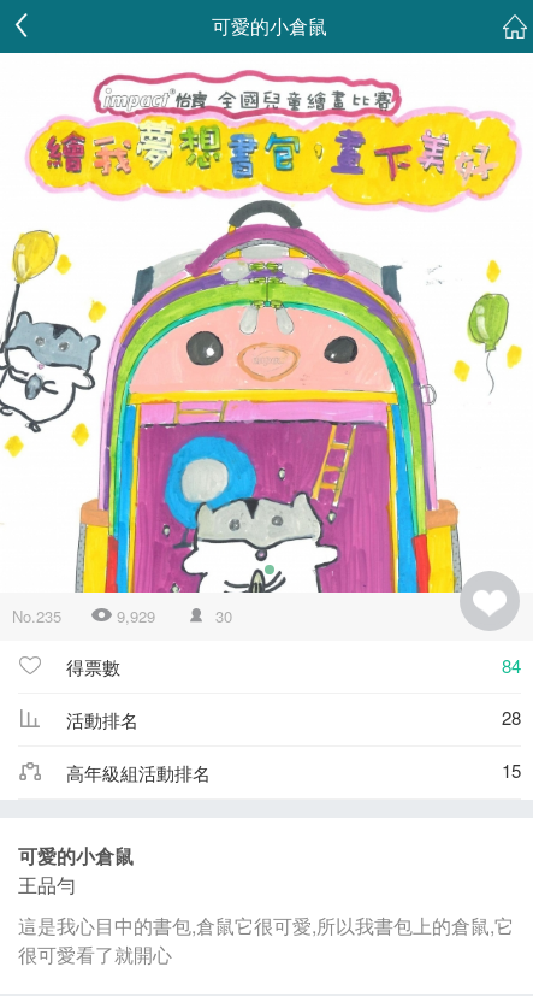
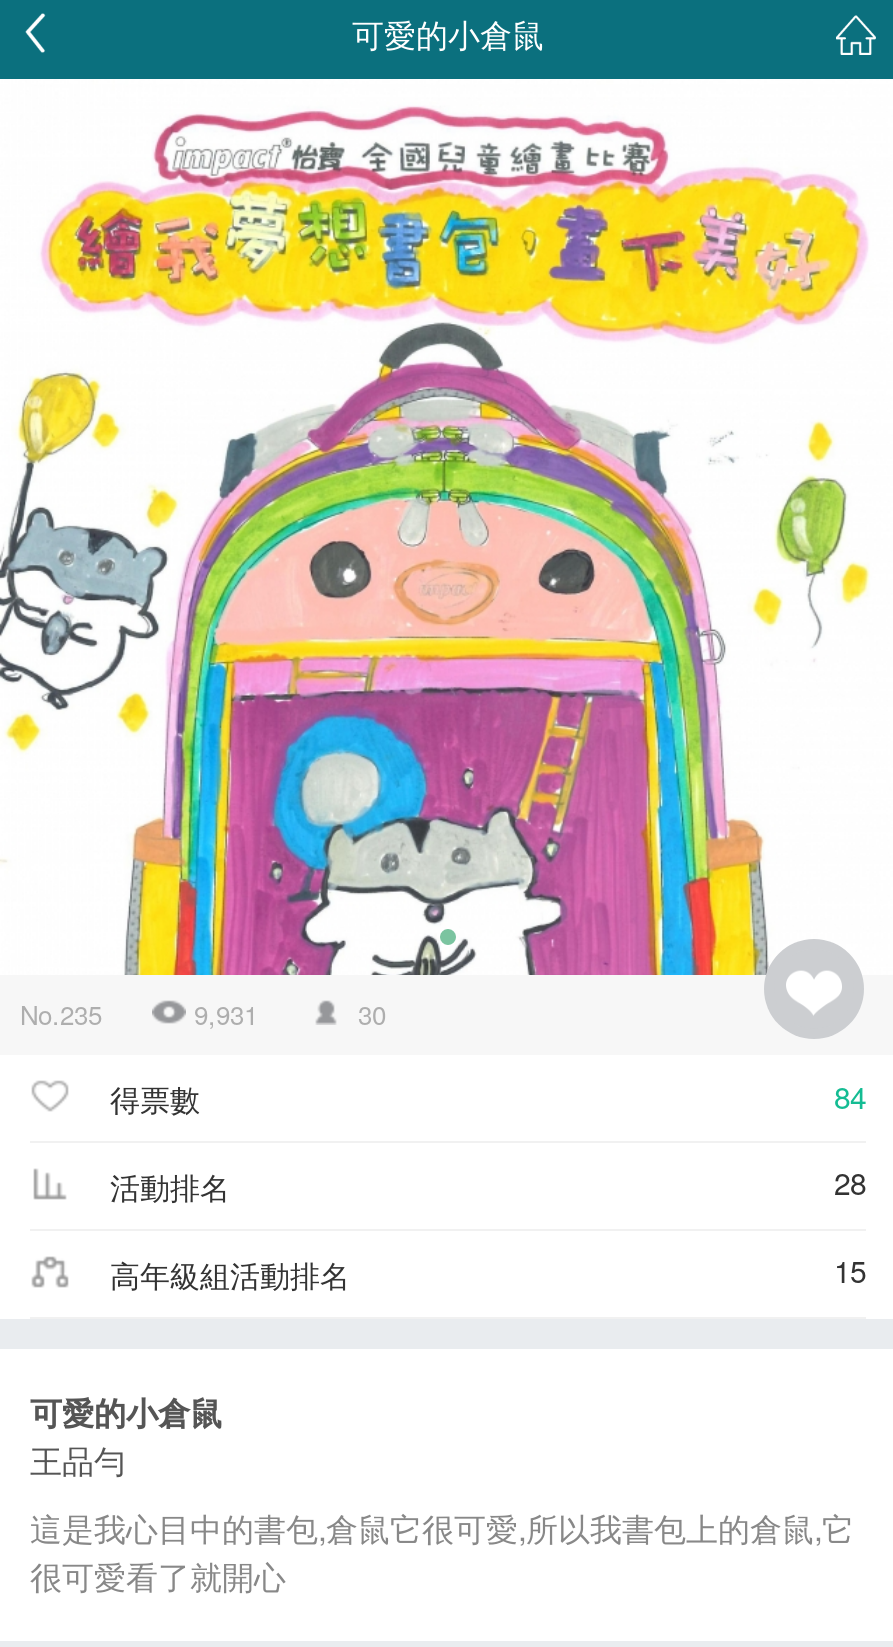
[117,605,155,627] 9,929 -> [194,995,258,1033] 9,931

